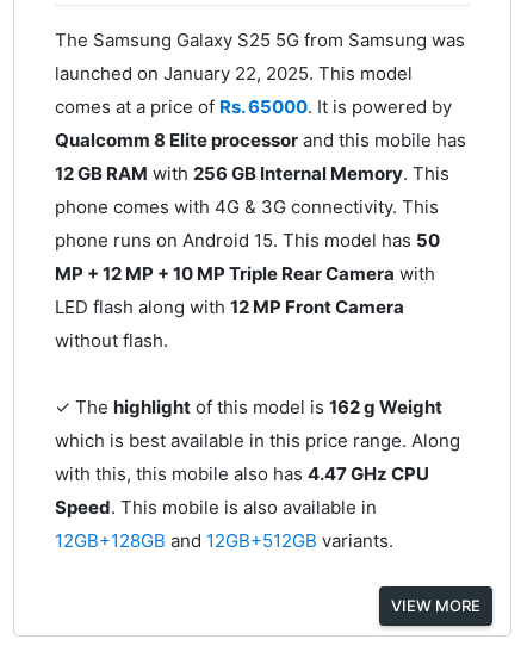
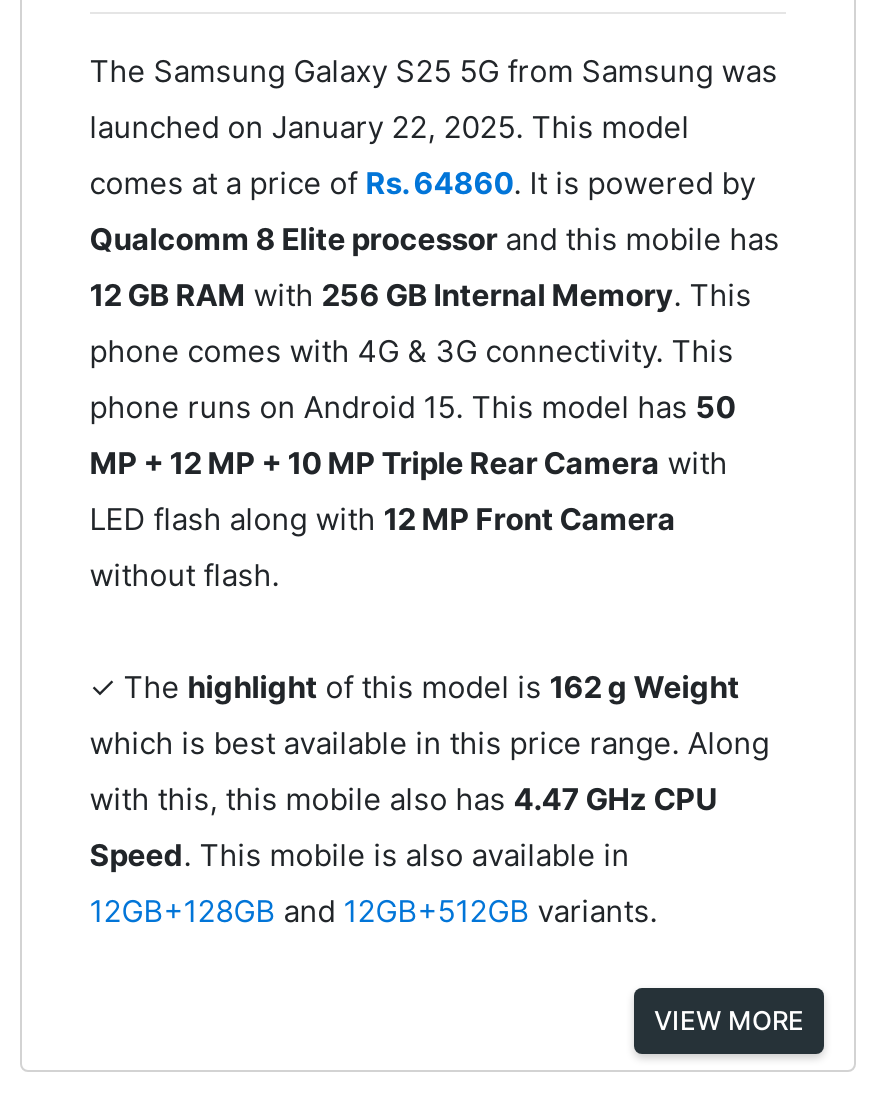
[55,95,452,118] comes at a price of Rs. 65000. It is powered by -> [90,165,756,203] comes at a price of Rs. 64860. It is powered by

